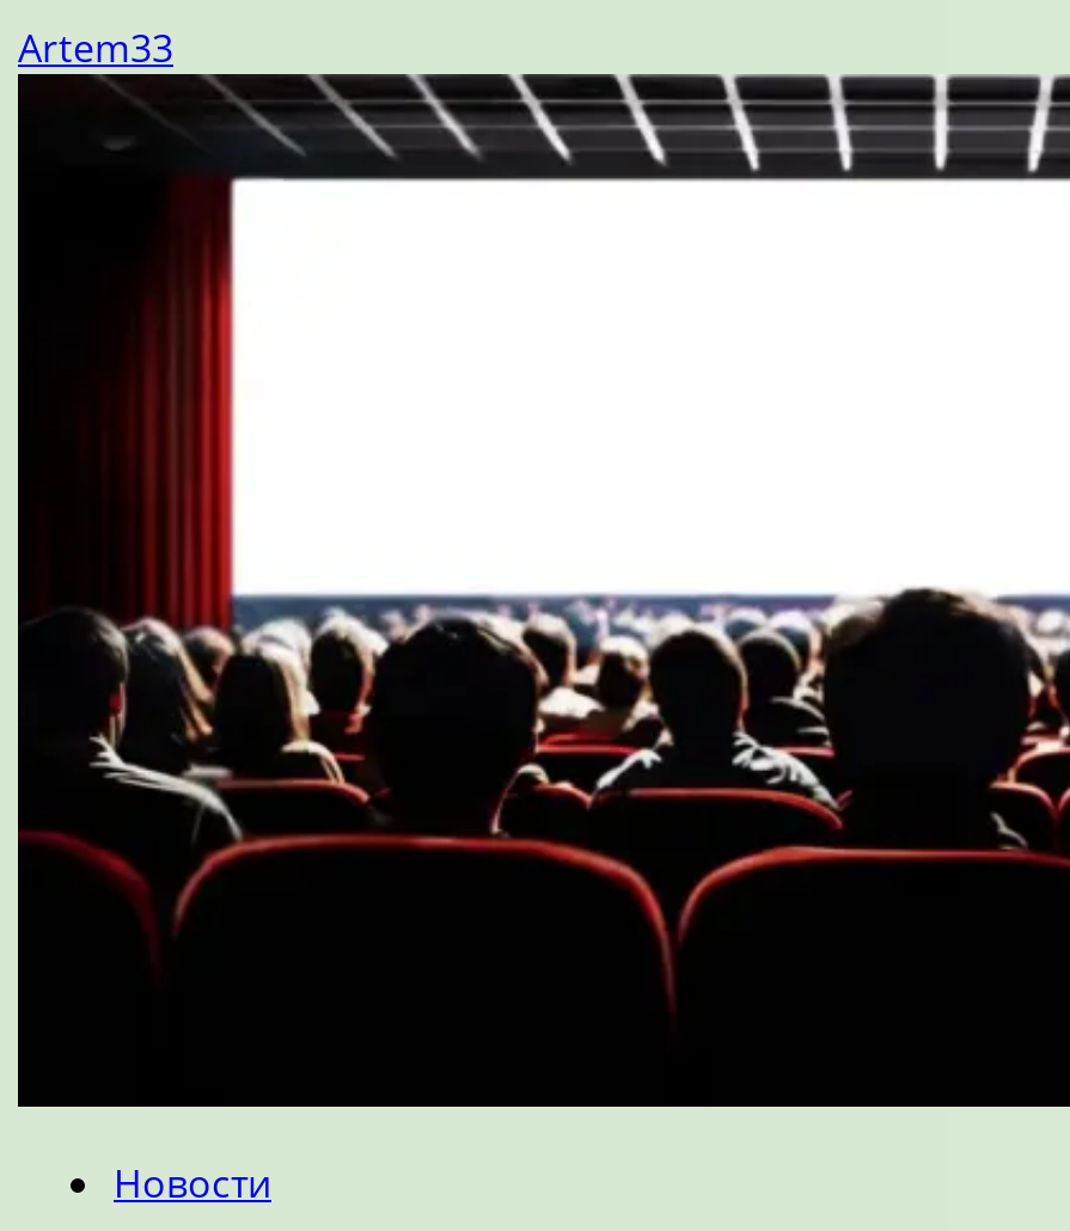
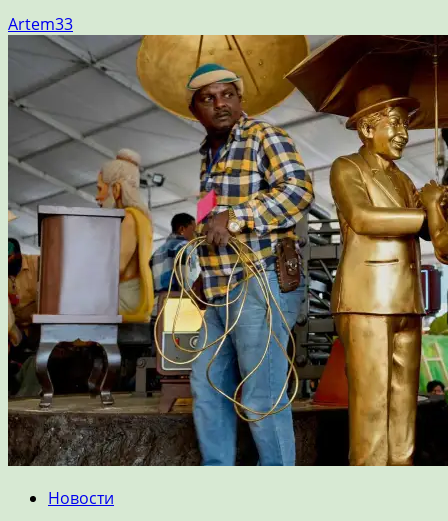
[16,71,1063,1108] [image] -> [7,34,445,467] [image]

